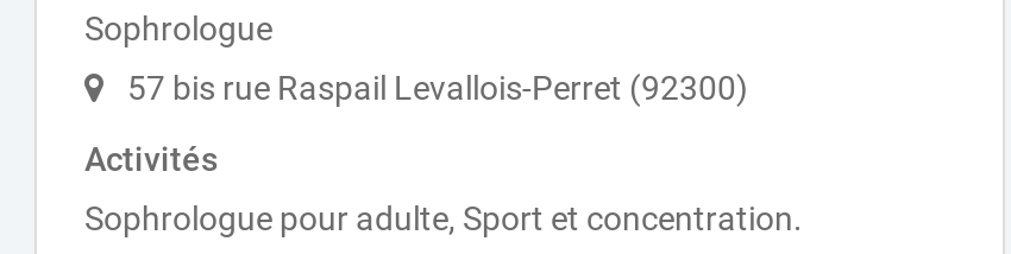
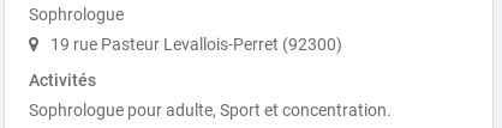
[120,69,748,107] 57 bis rue Raspail Levallois-Perret (92300) -> [47,35,342,54] 19 rue Pasteur Levallois-Perret (92300)

